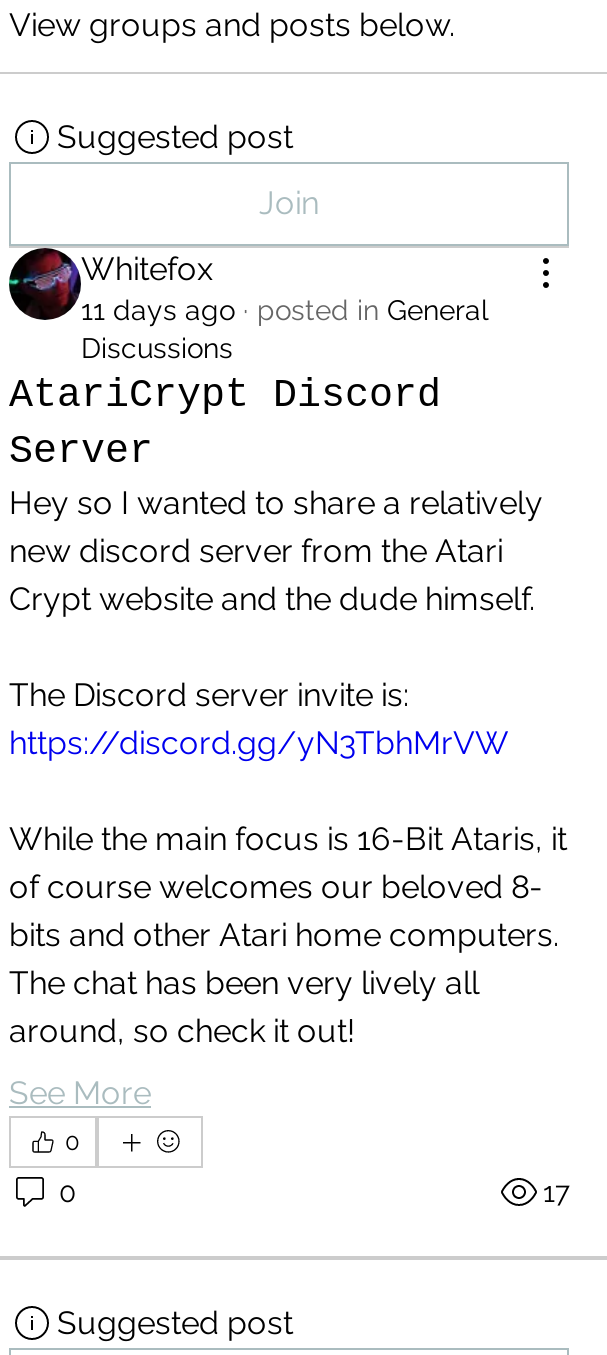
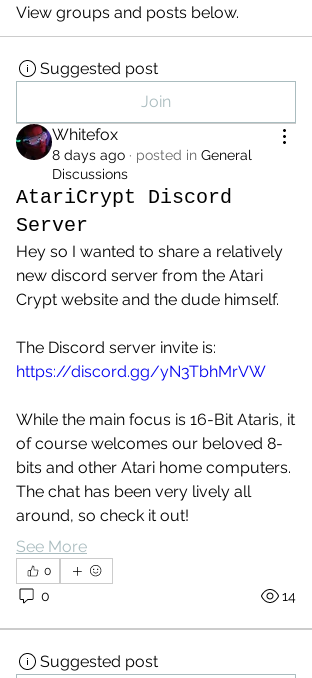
[81,294,489,326] 11 days ago · posted in General -> [52,147,252,163] 8 days ago · posted in General
[543,1175,569,1207] 17 -> [282,587,296,603] 14

